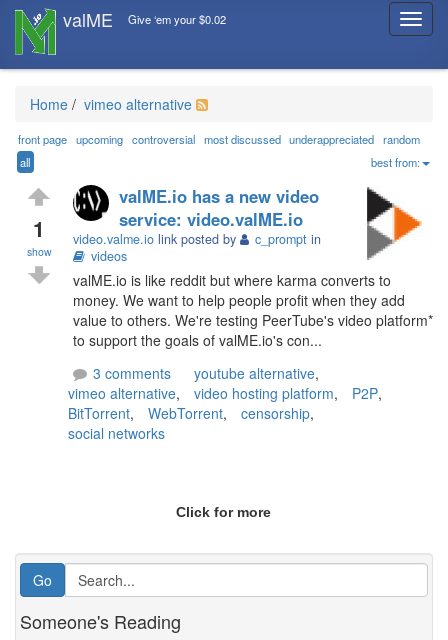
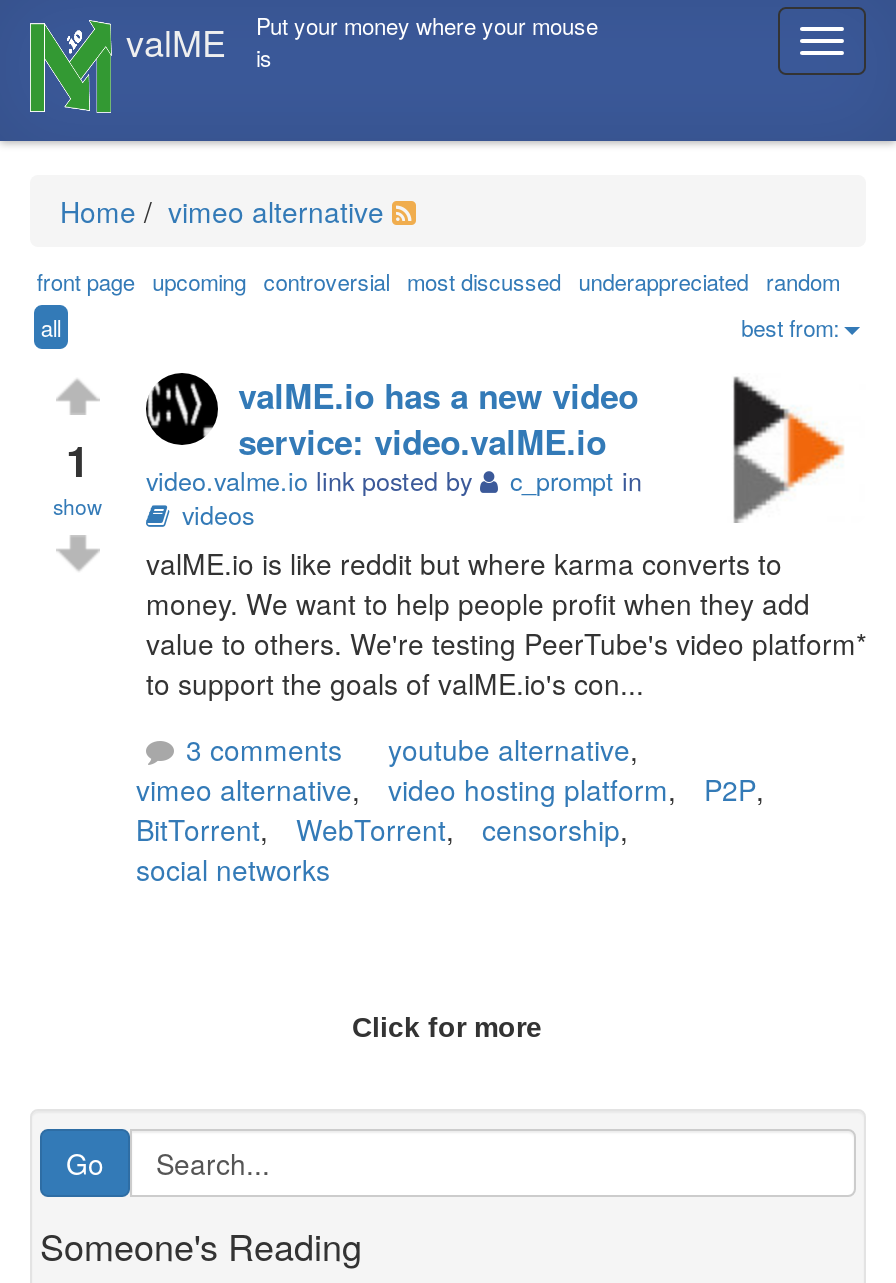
[128,11,226,27] Give ‘em your $0.02 -> [256,9,598,73] Put your money where your mouse | is

